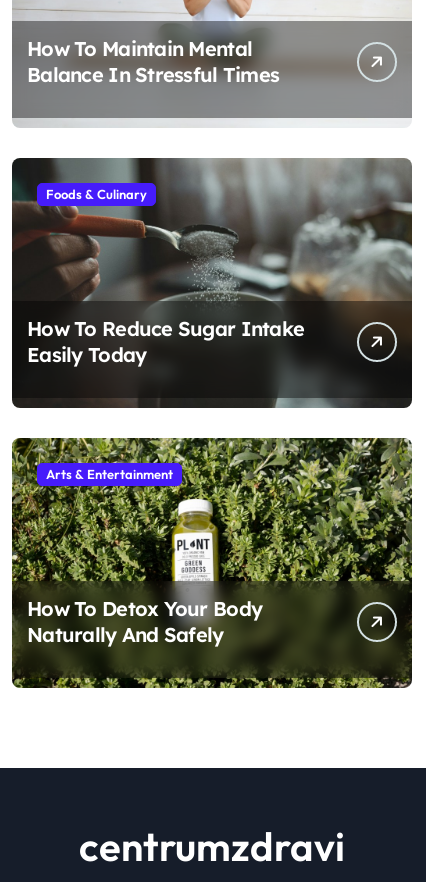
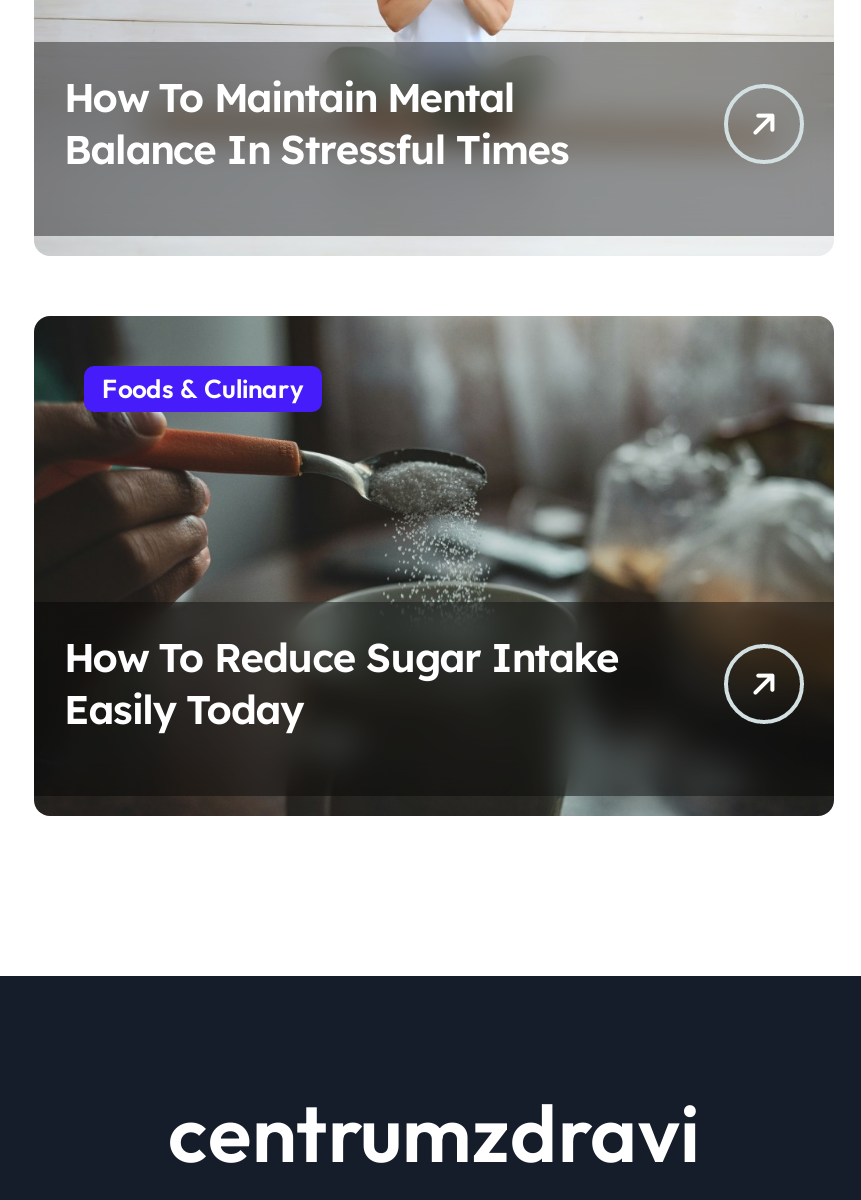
[11,437,412,689] [image] | Arts & Entertainment -> none
[27,596,262,647] How To Detox Your Body | Naturally And Safely -> none

